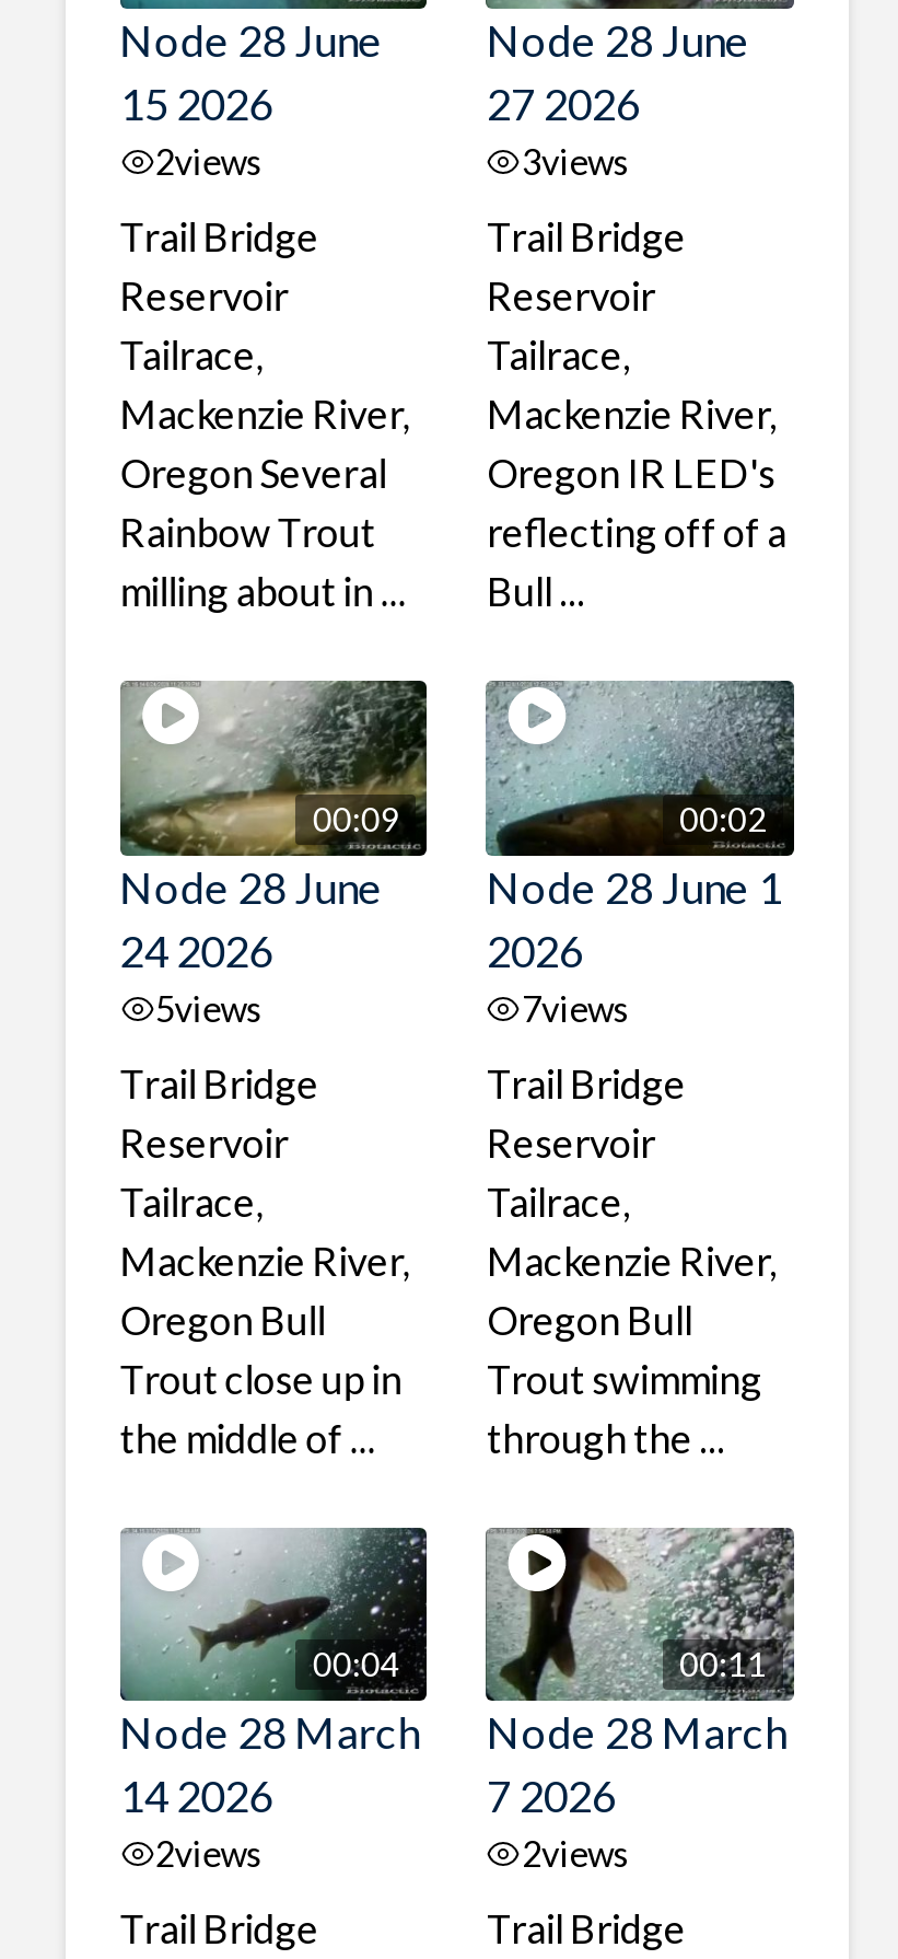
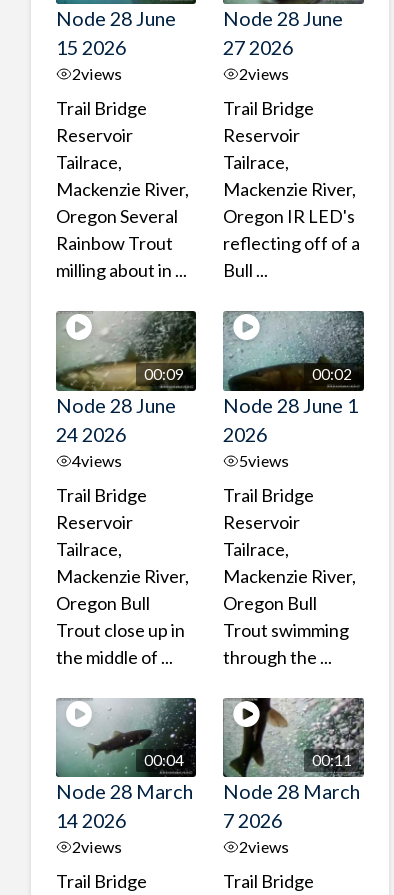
[522,141,631,183] 3views -> [239,64,289,83] 2views
[155,986,264,1028] 5views -> [72,451,122,470] 4views
[522,986,631,1028] 7views -> [239,451,289,470] 5views

